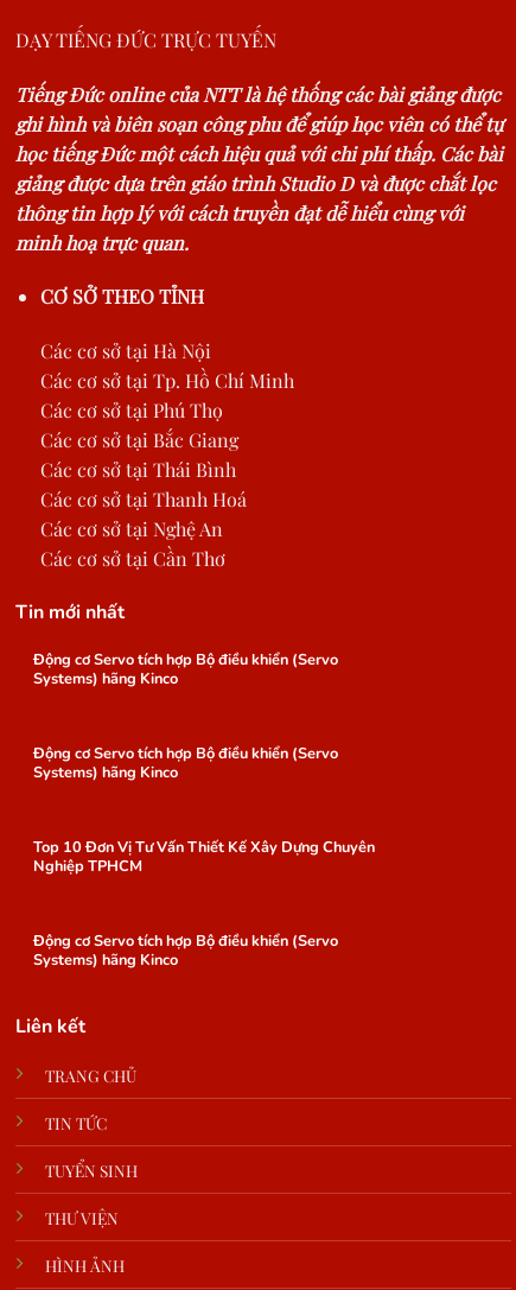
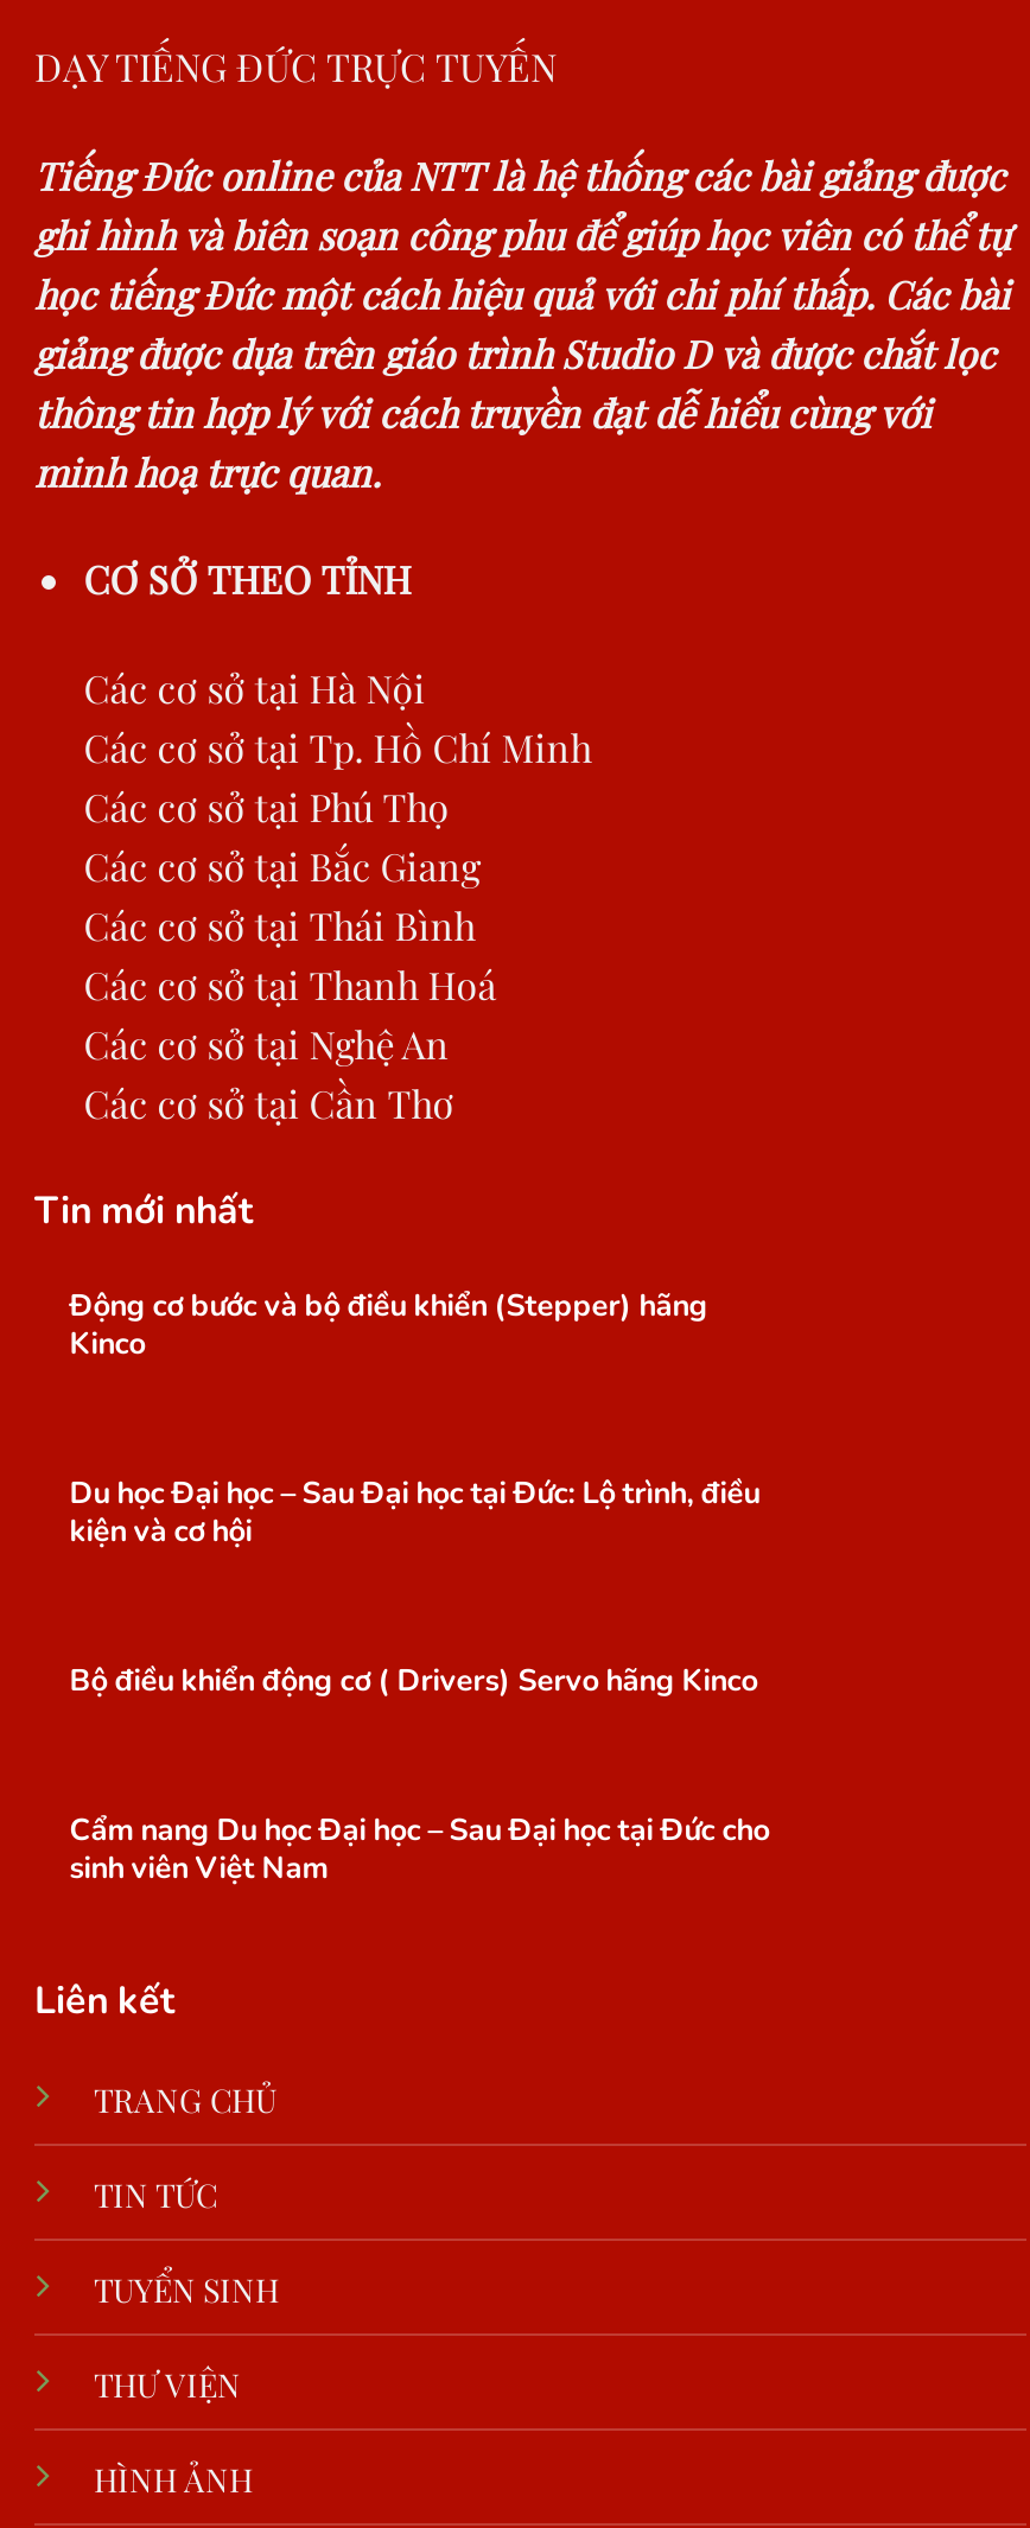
[33,650,338,690] Động cơ Servo tích hợp Bộ điều khiển (Servo | Systems) hãng Kinco -> [70,1286,708,1367] Động cơ bước và bộ điều khiển (Stepper) hãng | Kinco
[33,743,338,784] Động cơ Servo tích hợp Bộ điều khiển (Servo | Systems) hãng Kinco -> [70,1473,760,1554] Du học Đại học – Sau Đại học tại Đức: Lộ trình, điều | kiện và cơ hội
[33,837,375,877] Top 10 Đơn Vị Tư Vấn Thiết Kế Xây Dựng Chuyên | Nghiệp TPHCM -> [70,1660,758,1703] Bộ điều khiển động cơ ( Drivers) Servo hãng Kinco
[33,931,338,971] Động cơ Servo tích hợp Bộ điều khiển (Servo | Systems) hãng Kinco -> [70,1810,770,1890] Cẩm nang Du học Đại học – Sau Đại học tại Đức cho | sinh viên Việt Nam

